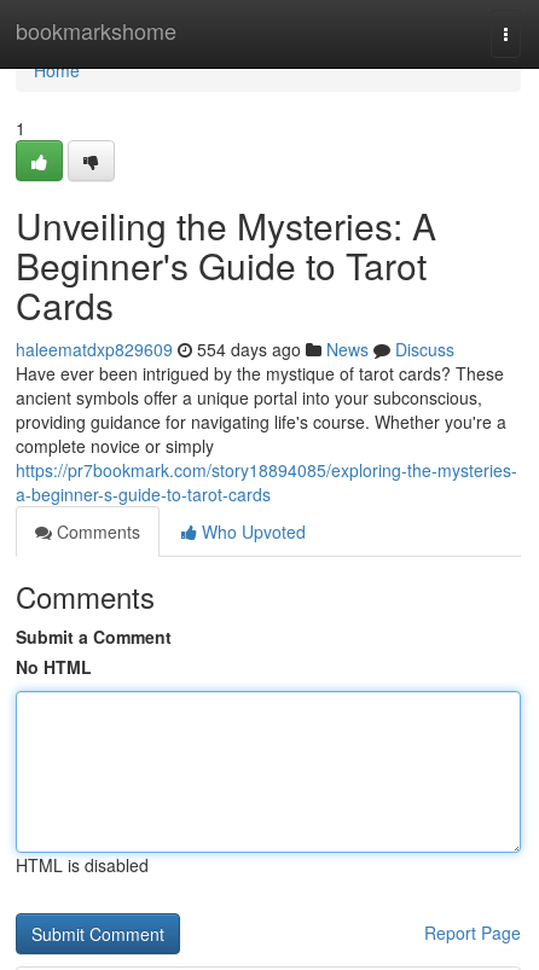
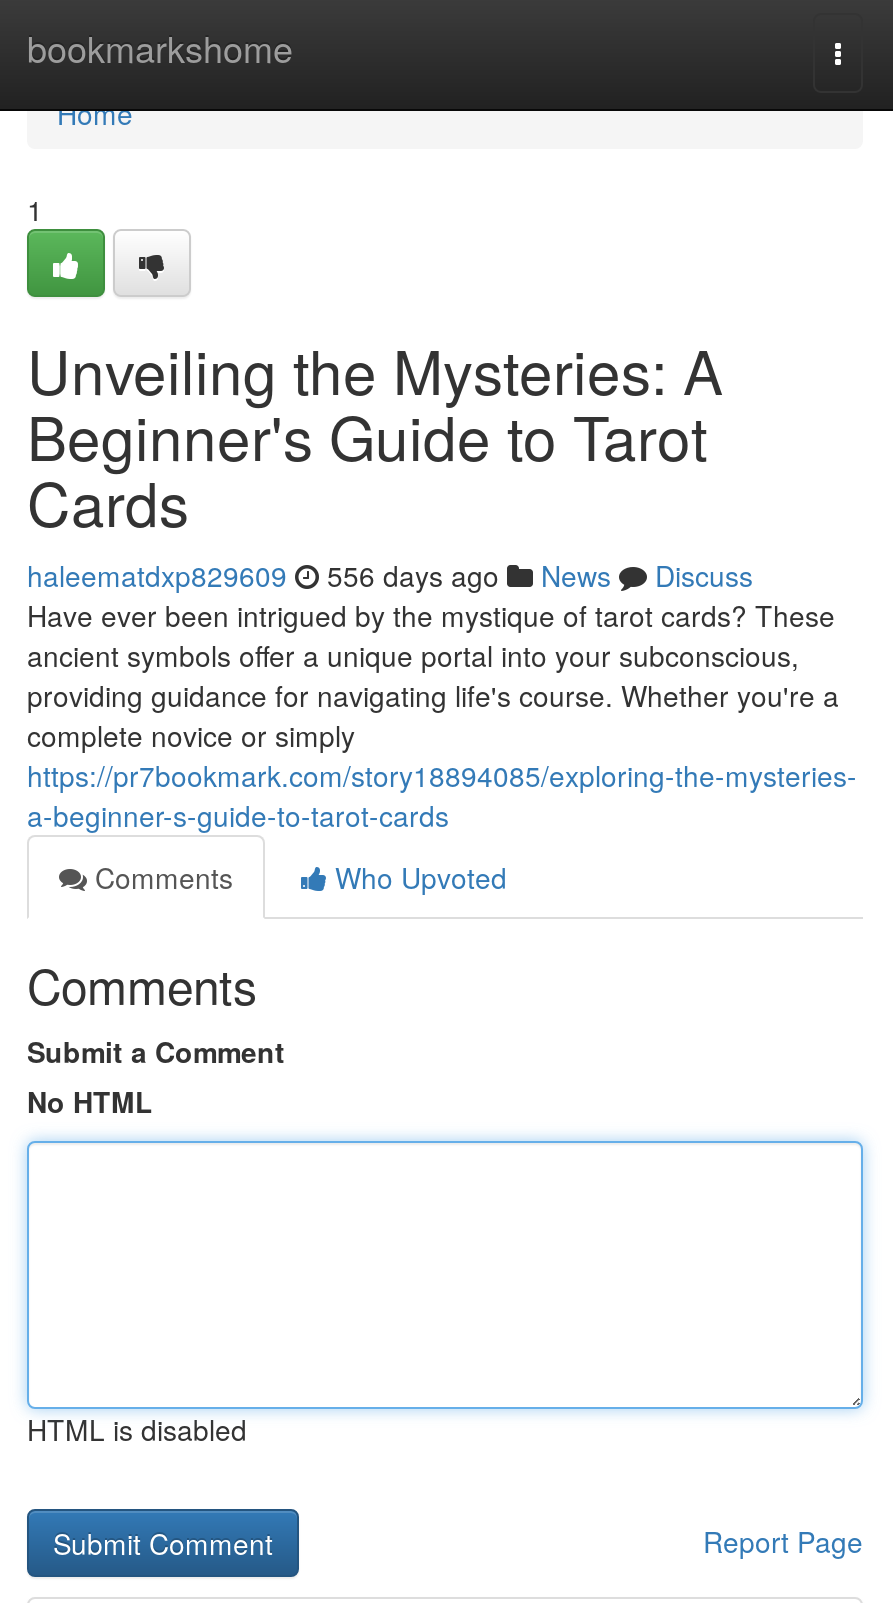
[16,337,454,361] haleematdxp829609 554 days ago News Discuss -> [27,555,753,595] haleematdxp829609 556 days ago News Discuss

